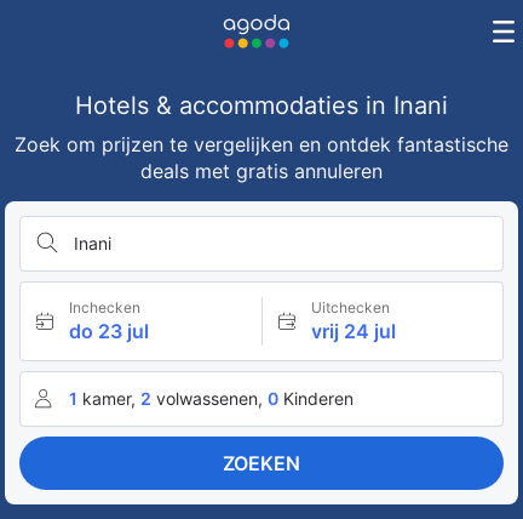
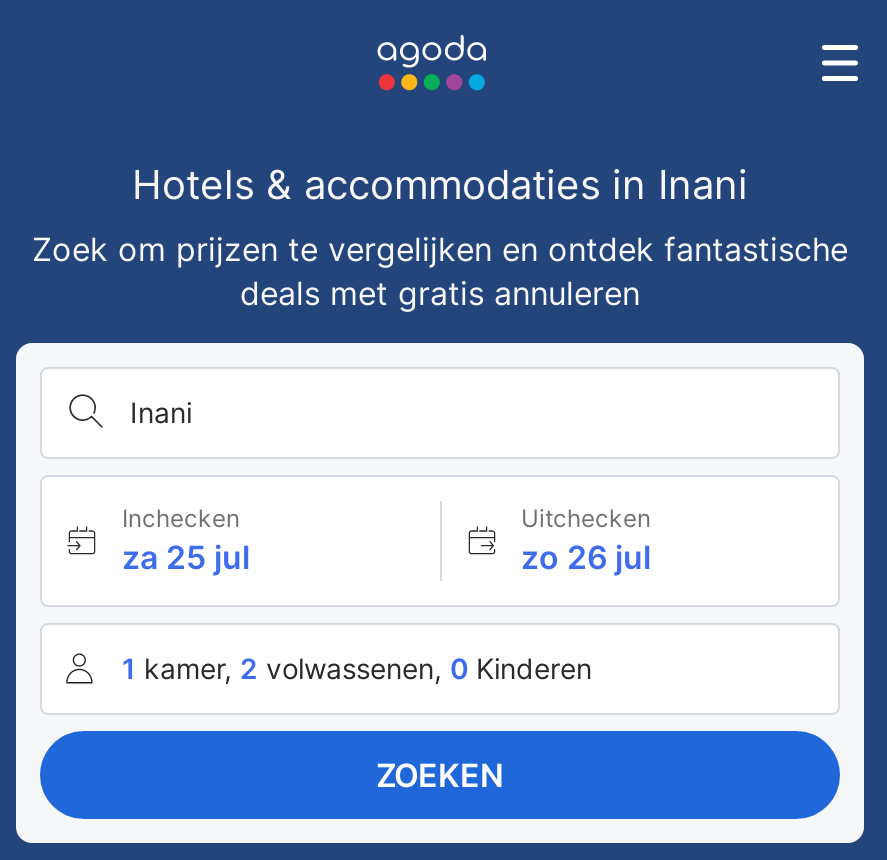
[69,319,149,343] do 23 jul -> [122,537,250,577] za 25 jul
[311,319,395,343] vrij 24 jul -> [521,537,651,577] zo 26 jul

